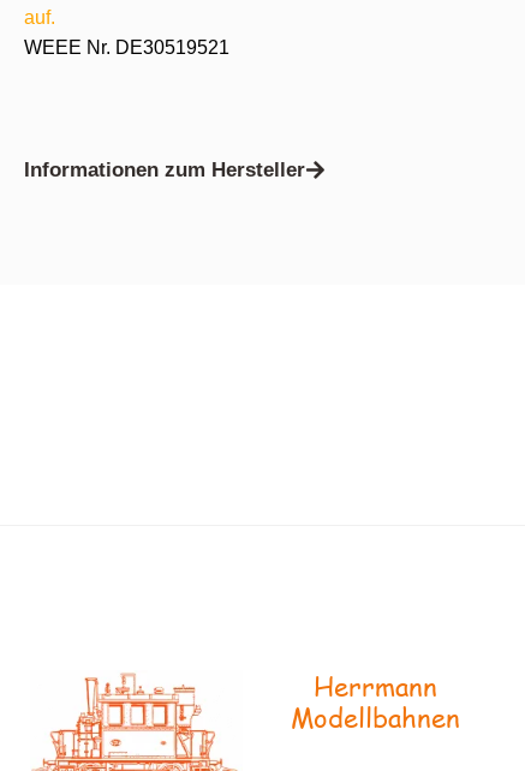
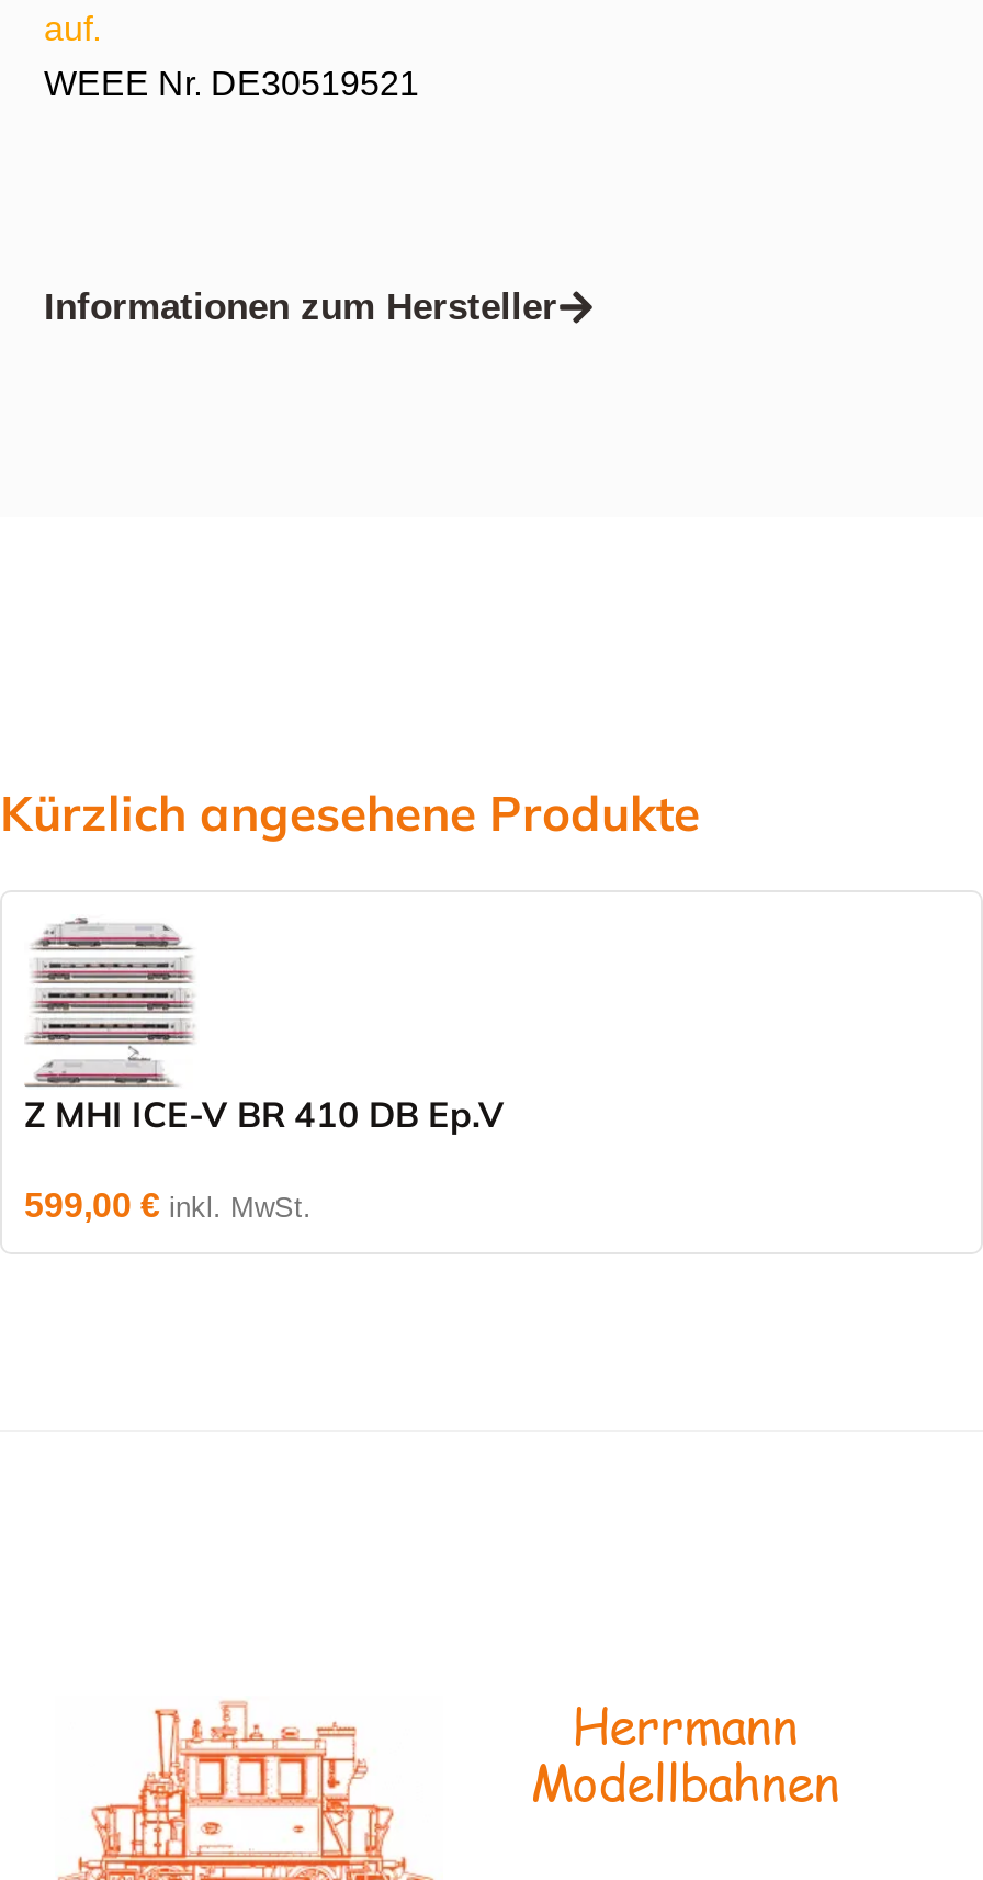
none -> [0,783,700,844] Kürzlich angesehene Produkte
none -> [24,916,505,1224] [image] | Z MHI ICE-V BR 410 DB Ep.V | 599,00 € inkl. MwSt.

